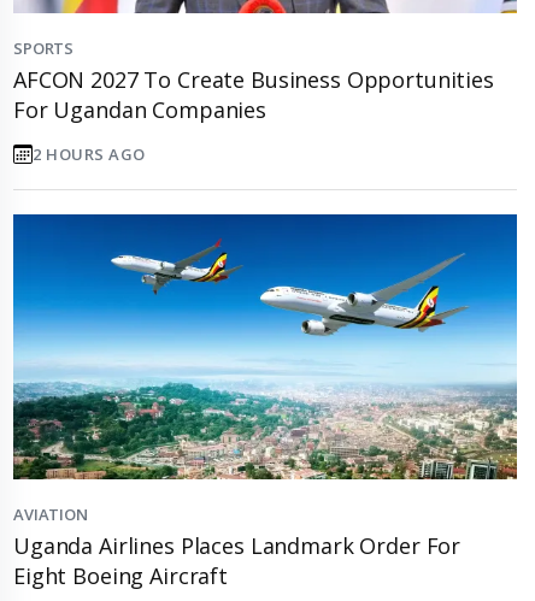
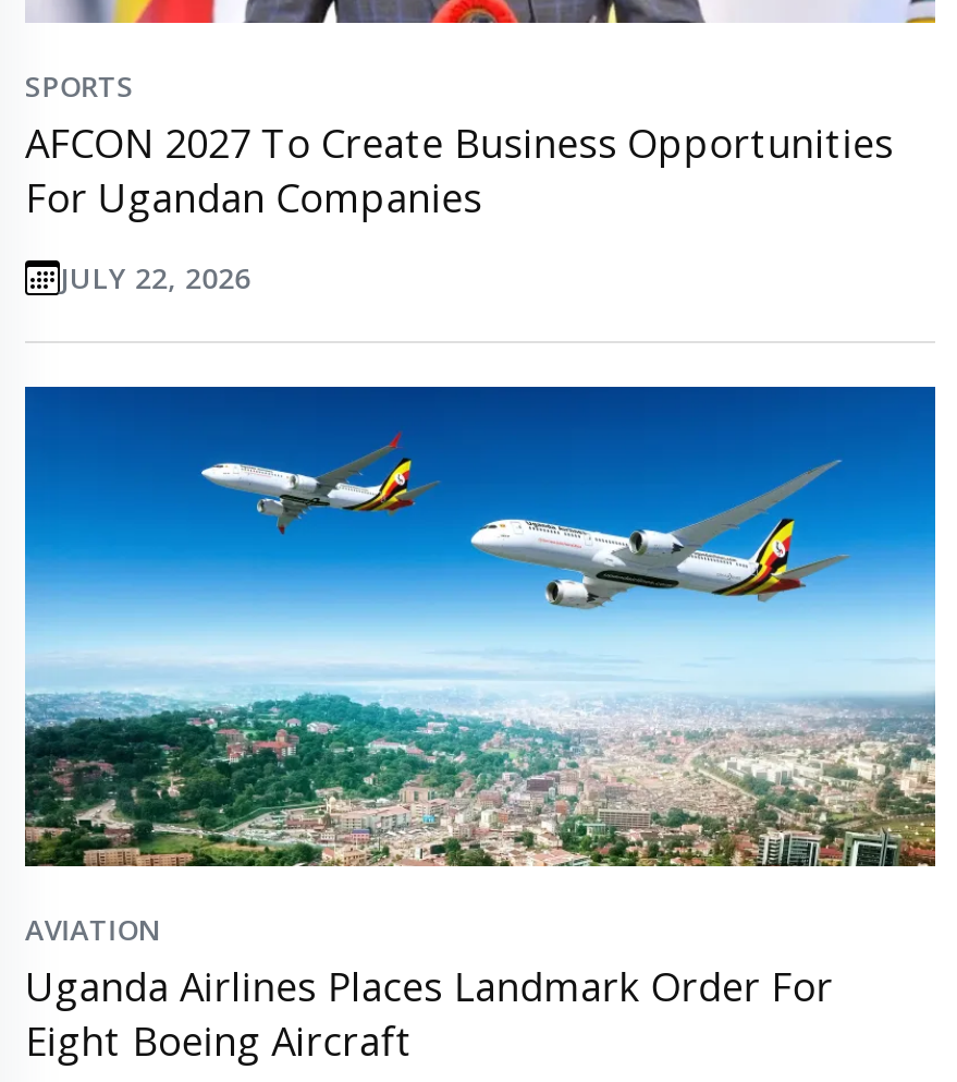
[33,143,145,165] 2 HOURS AGO -> [60,259,251,298] JULY 22, 2026

